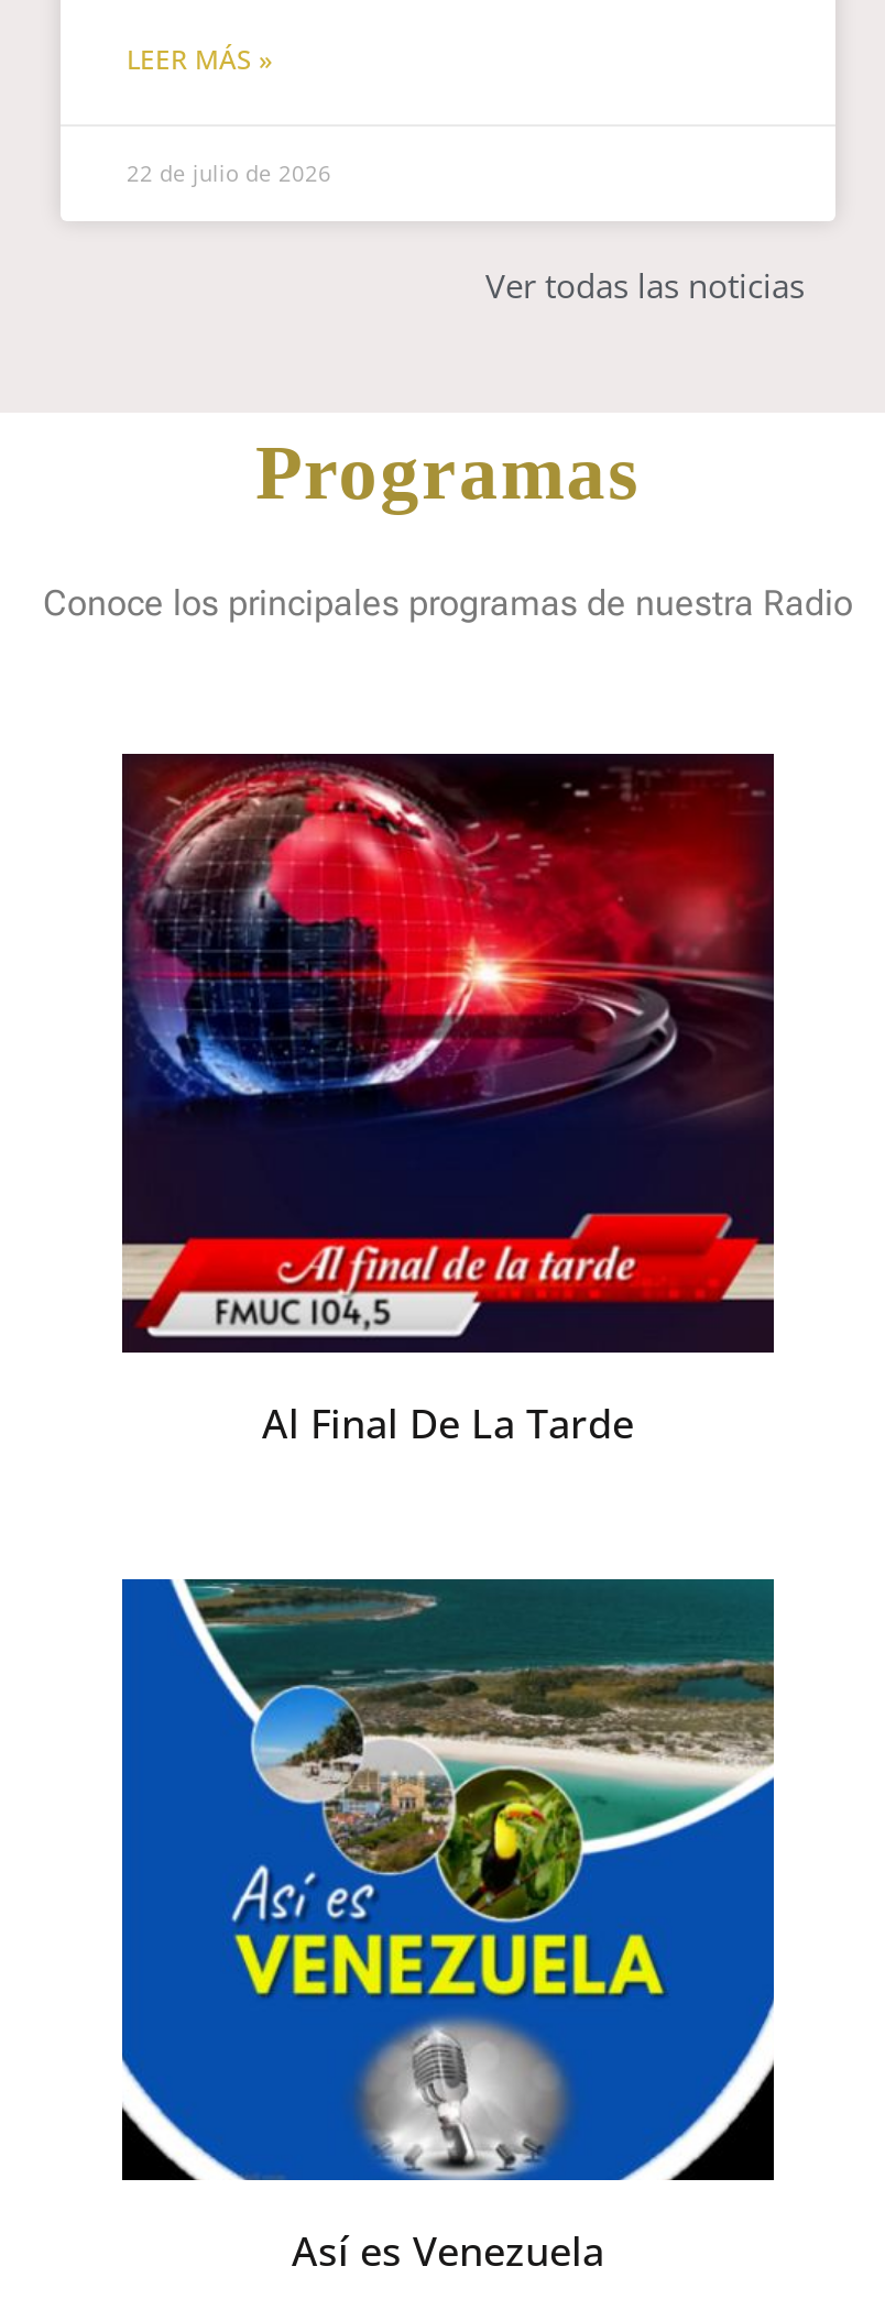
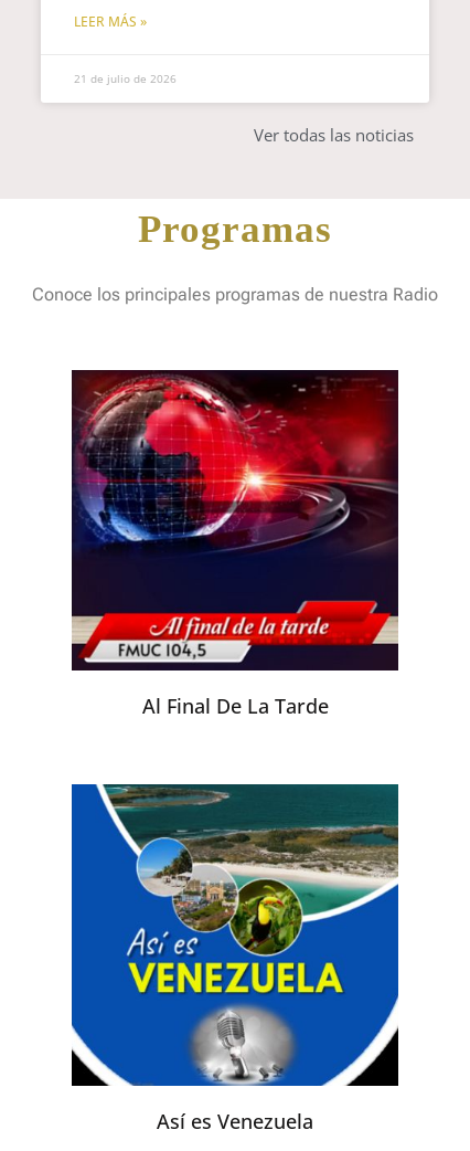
[127,158,331,188] 22 de julio de 2026 -> [74,71,177,86] 21 de julio de 2026

